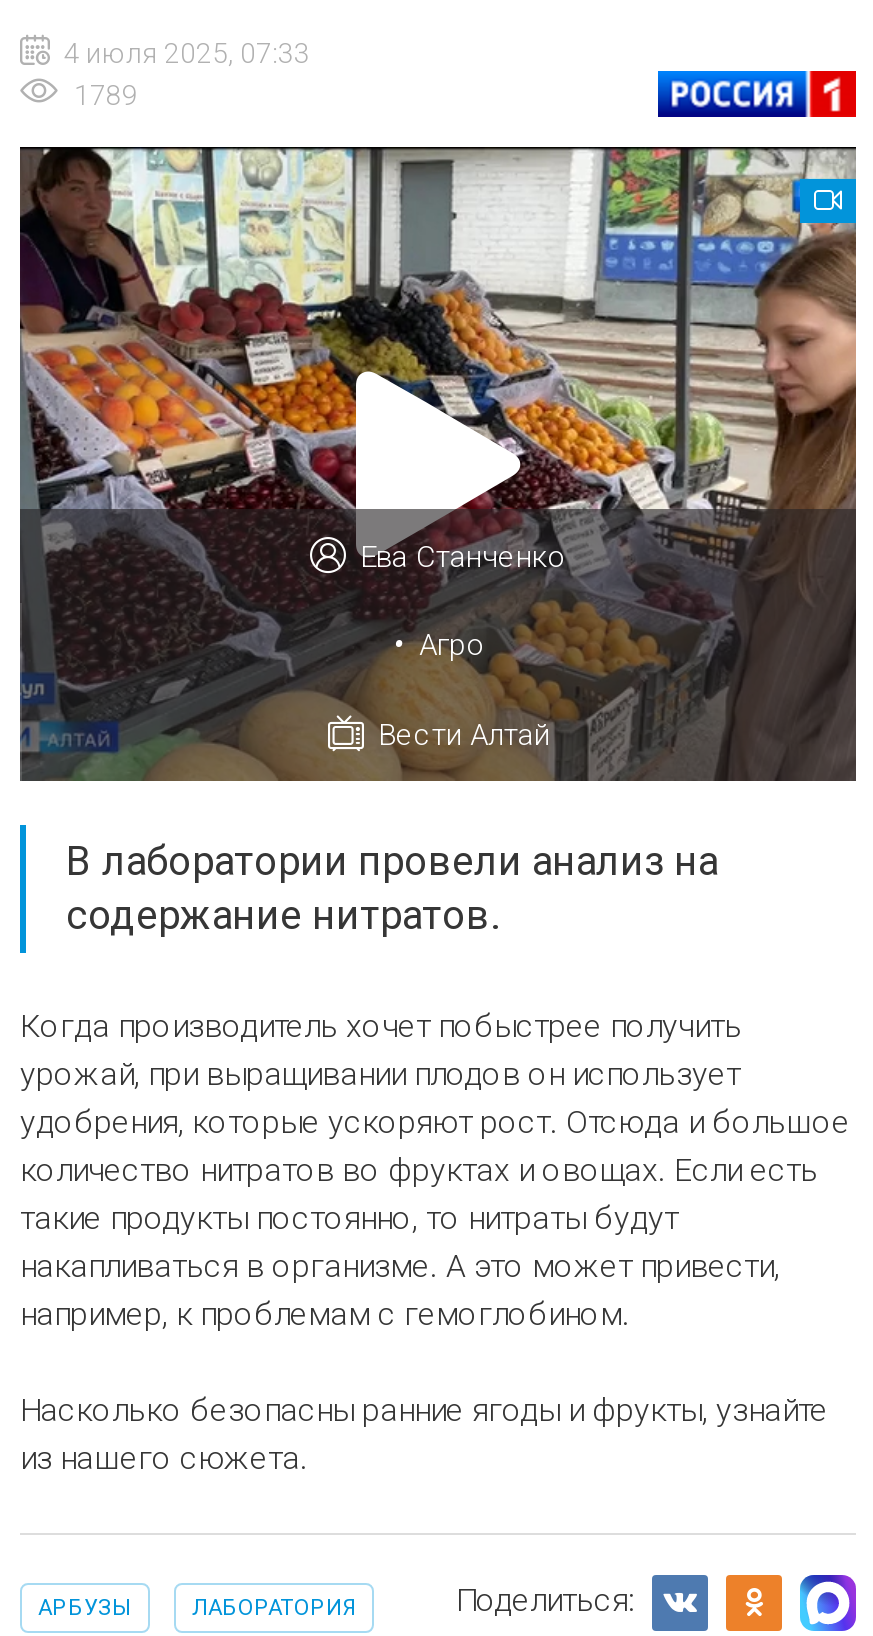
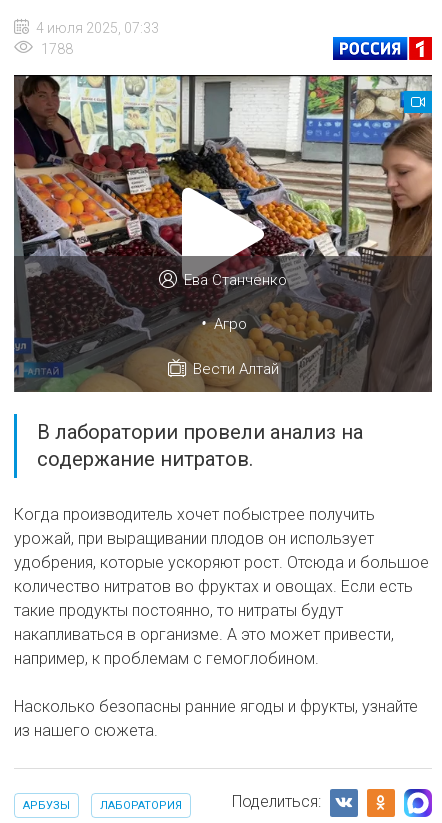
[68,79,138,111] 1789 -> [38,41,73,57] 1788

